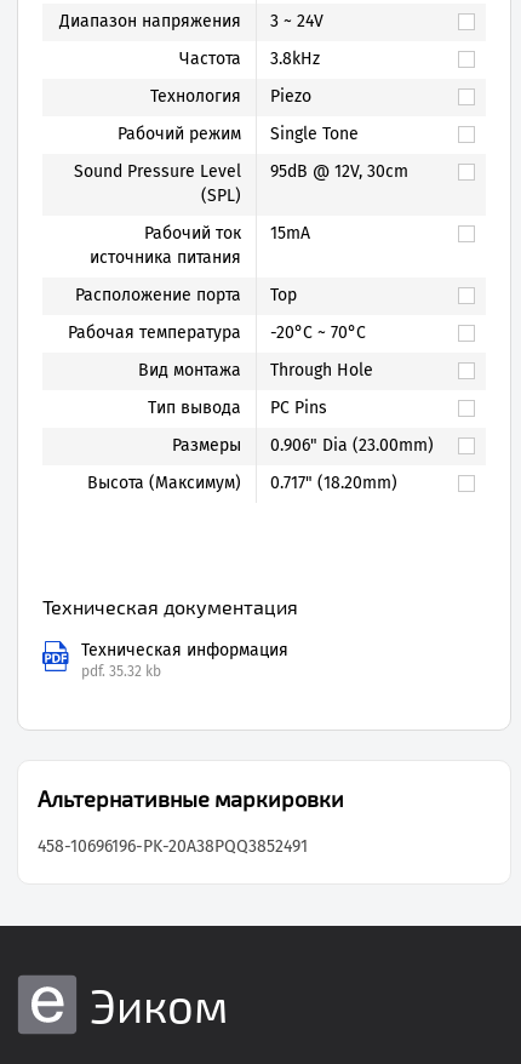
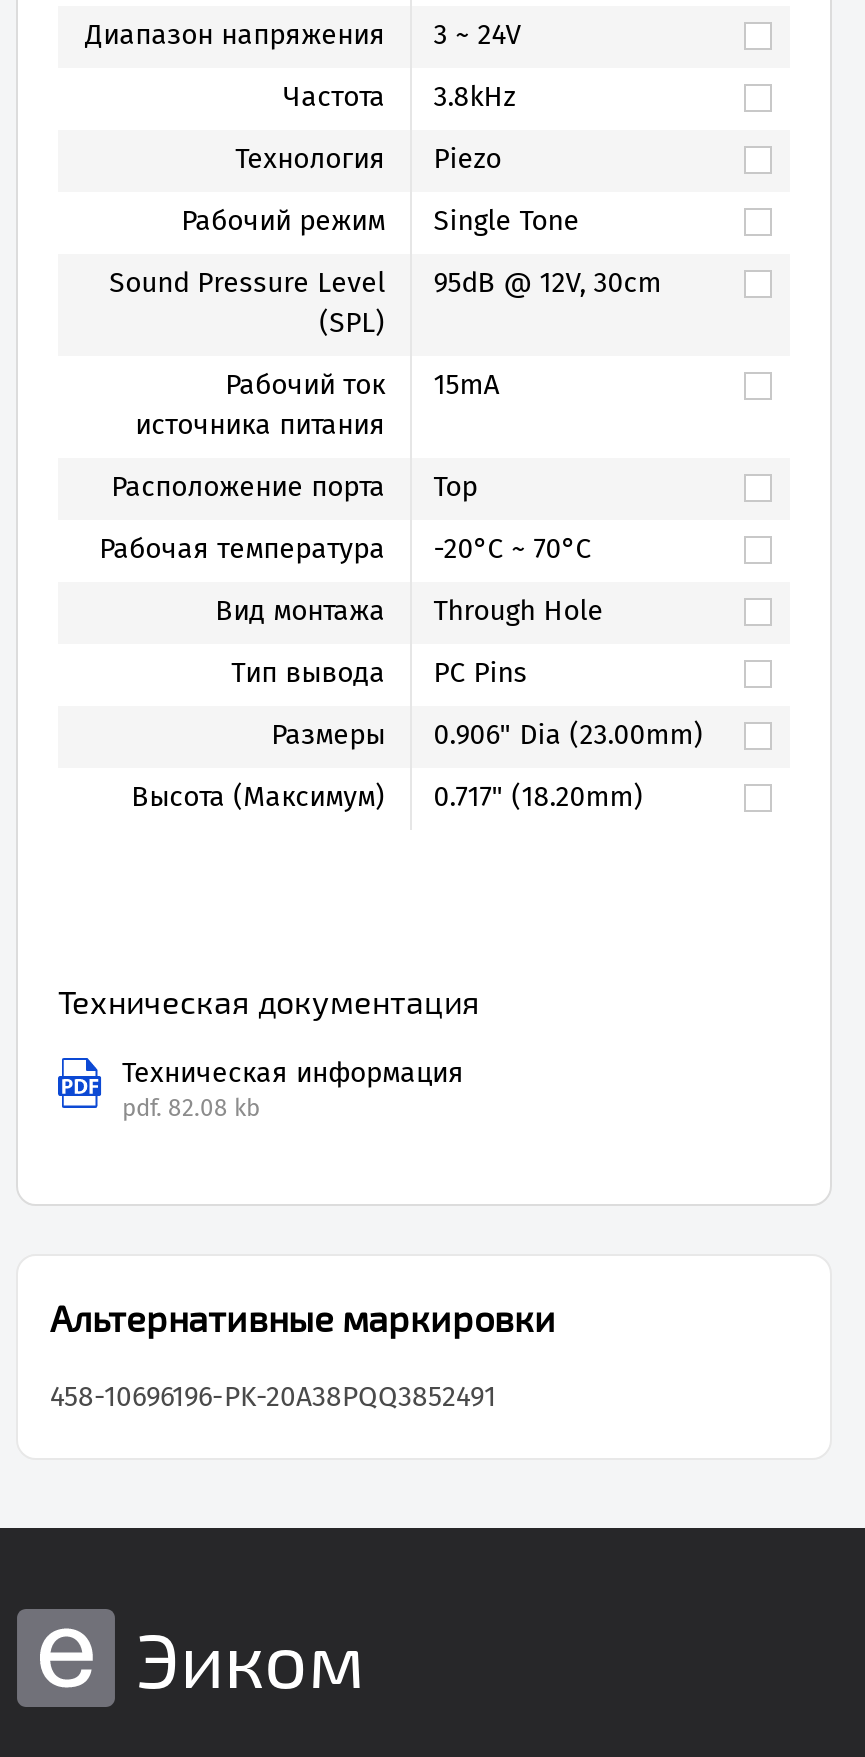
[81,663,161,680] pdf. 35.32 kb -> [122,1094,260,1122] pdf. 82.08 kb

